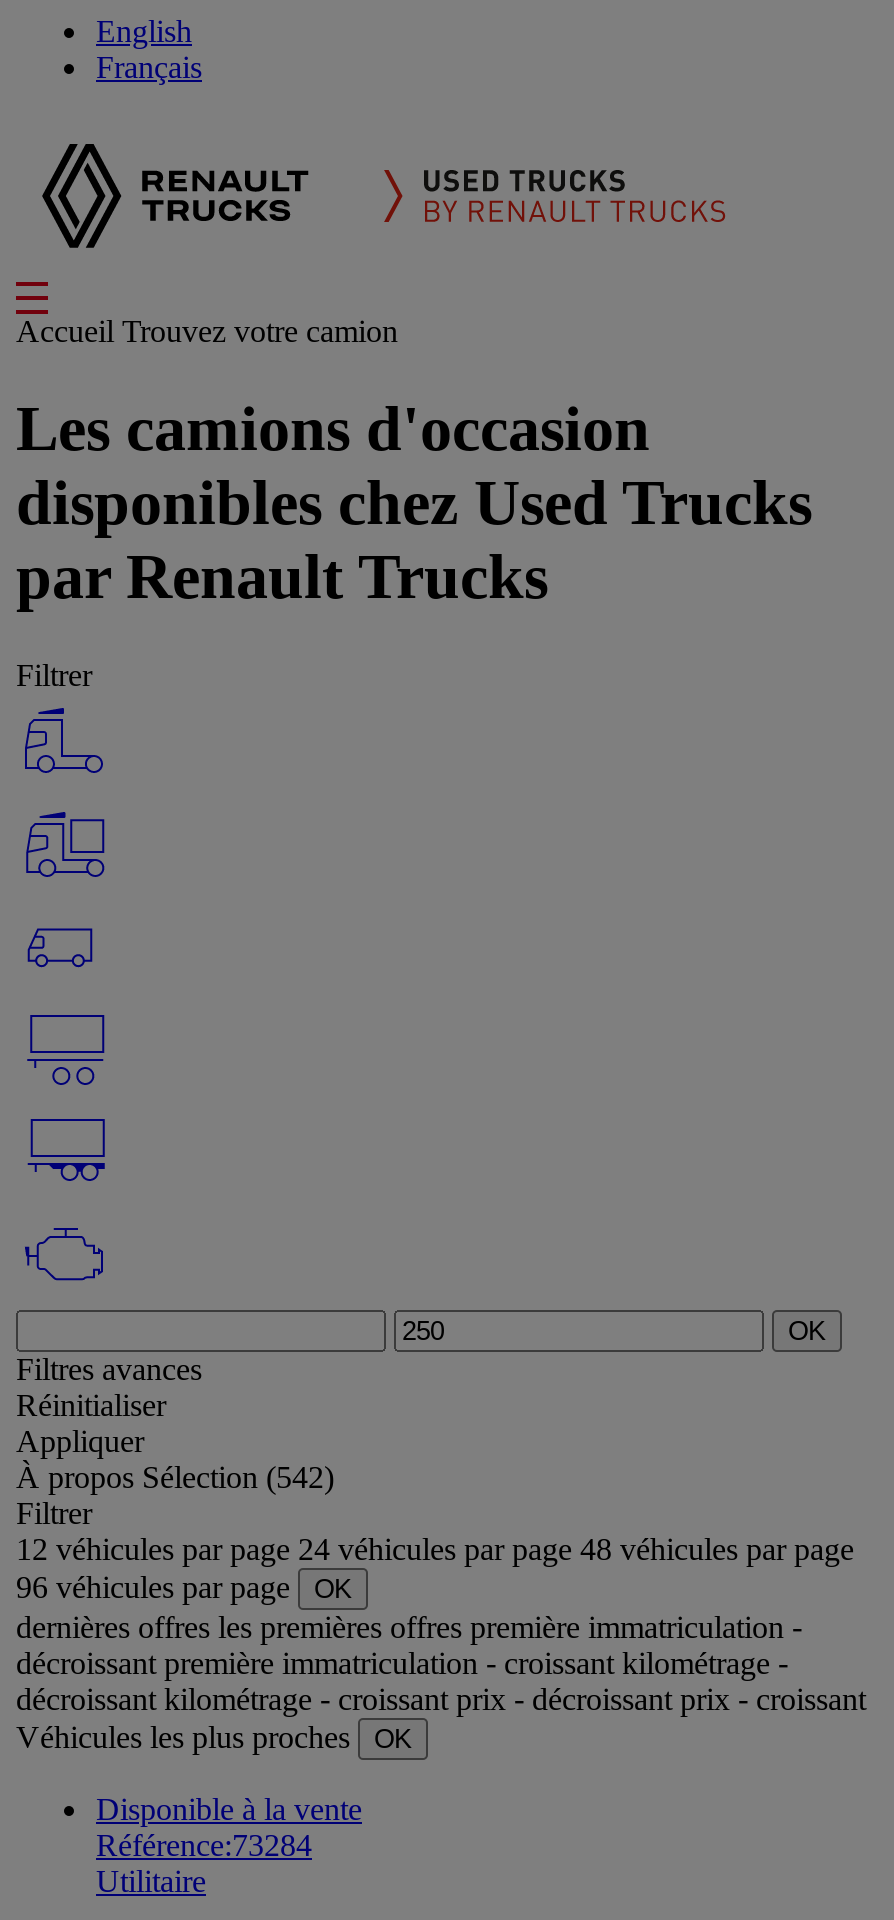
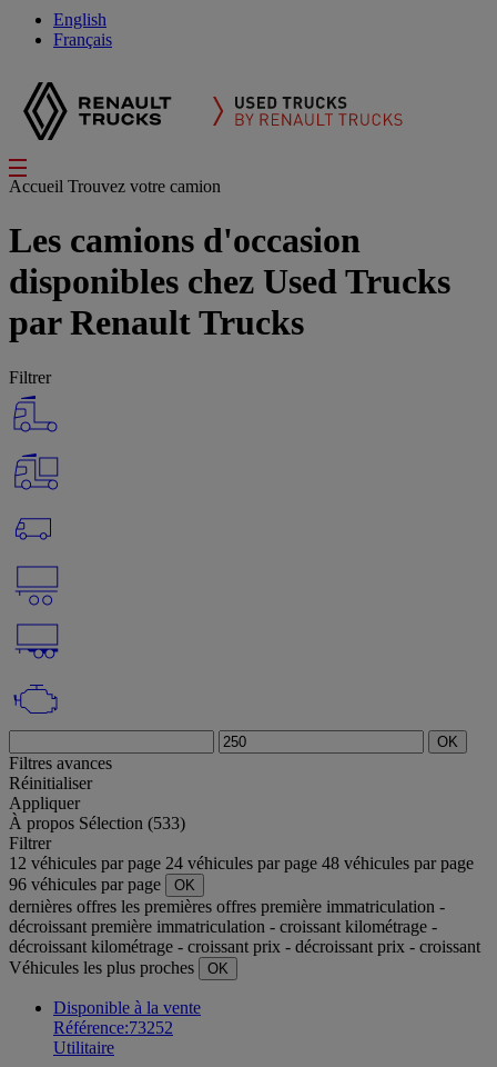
[16,1460,334,1494] À propos Sélection (542) -> [9,813,185,832] À propos Sélection (533)
[96,1828,312,1862] Référence:73284 -> [53,1018,173,1037] Référence:73252

